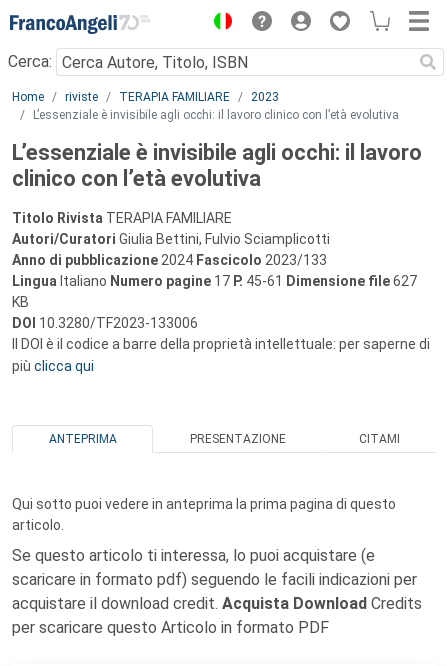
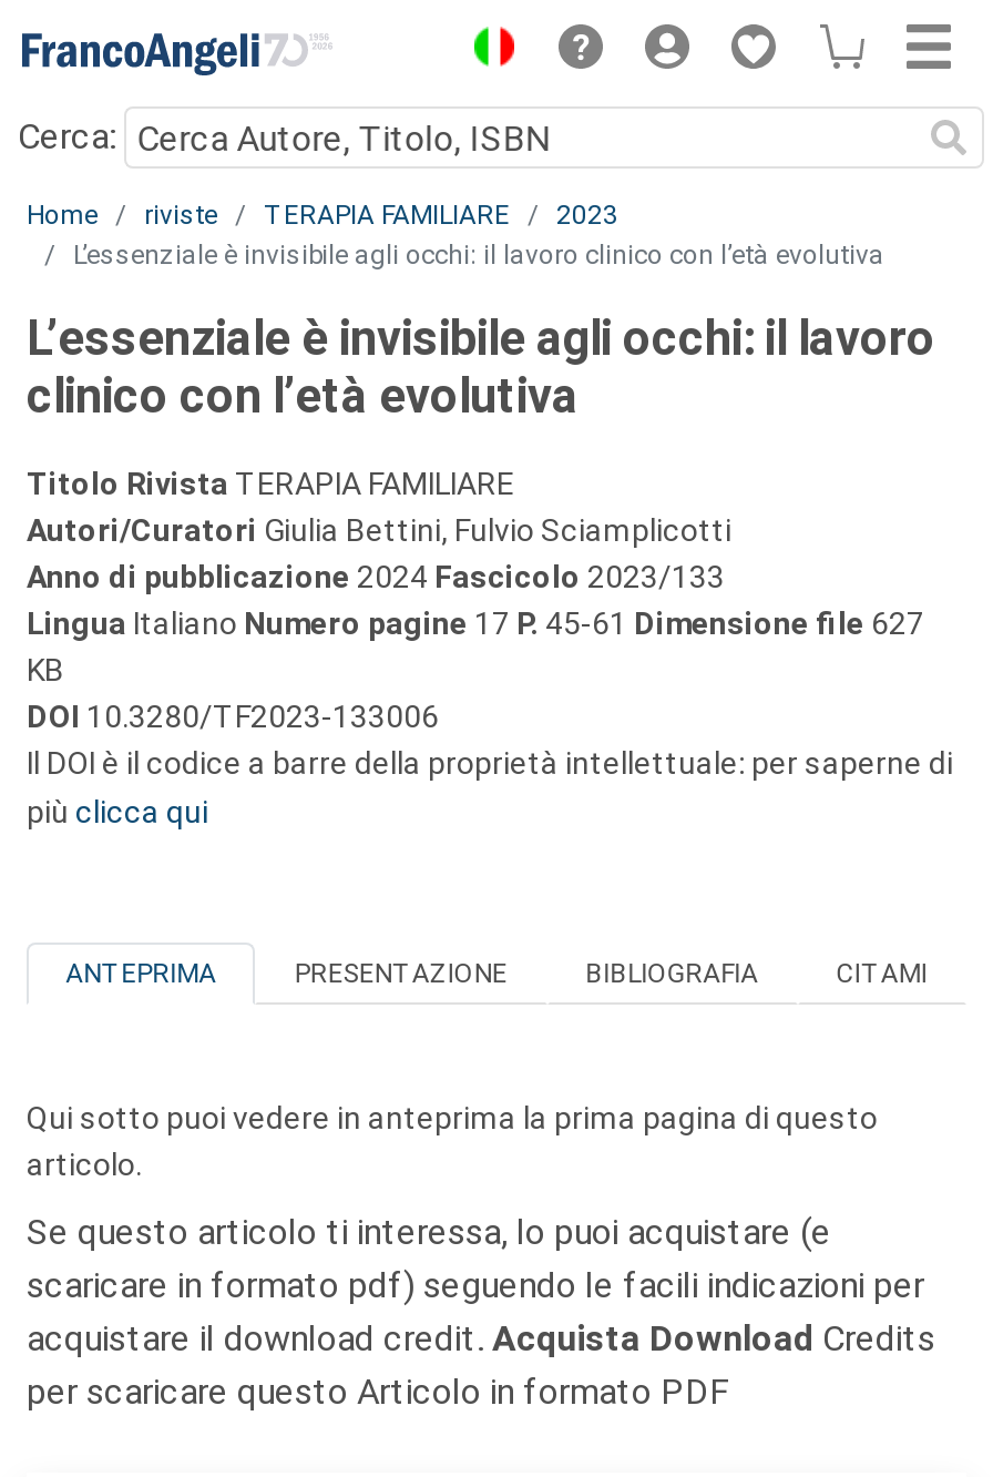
none -> [585,958,758,989] BIBLIOGRAFIA

